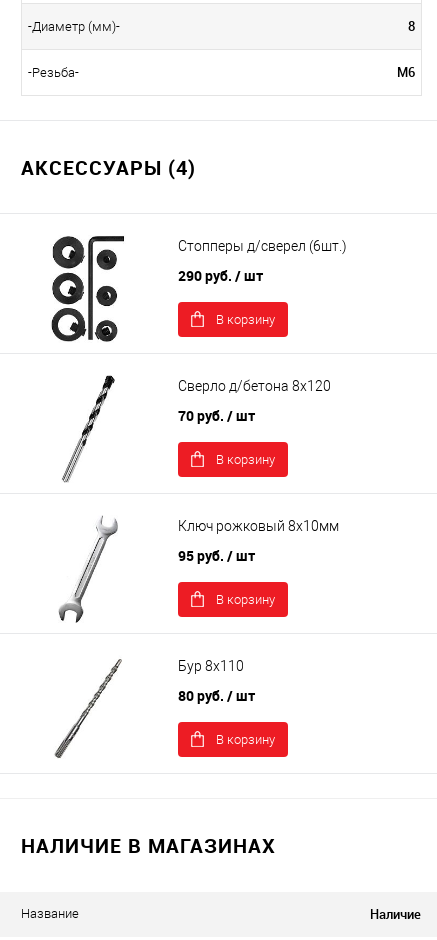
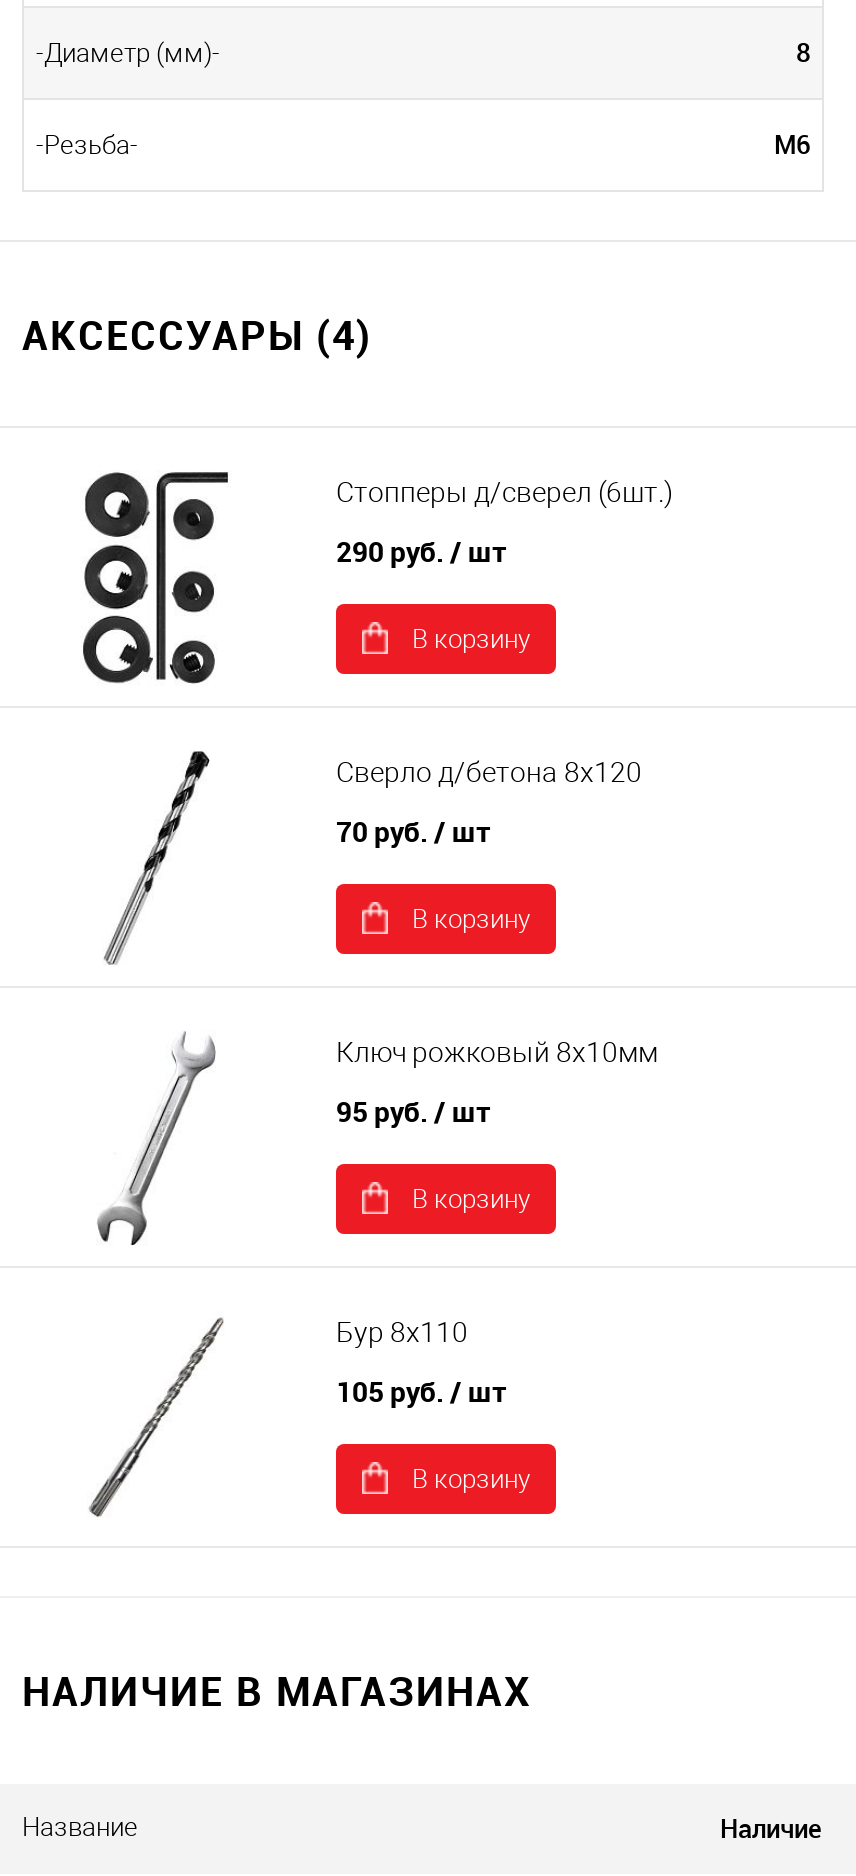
[178,686,255,705] 80 руб. / шт -> [336,1372,506,1410] 105 руб. / шт

